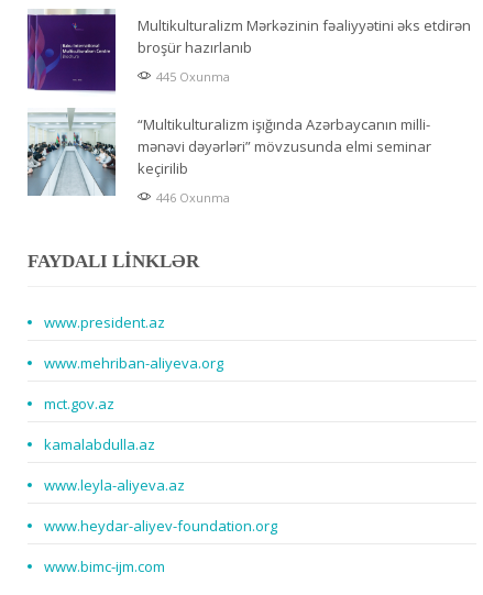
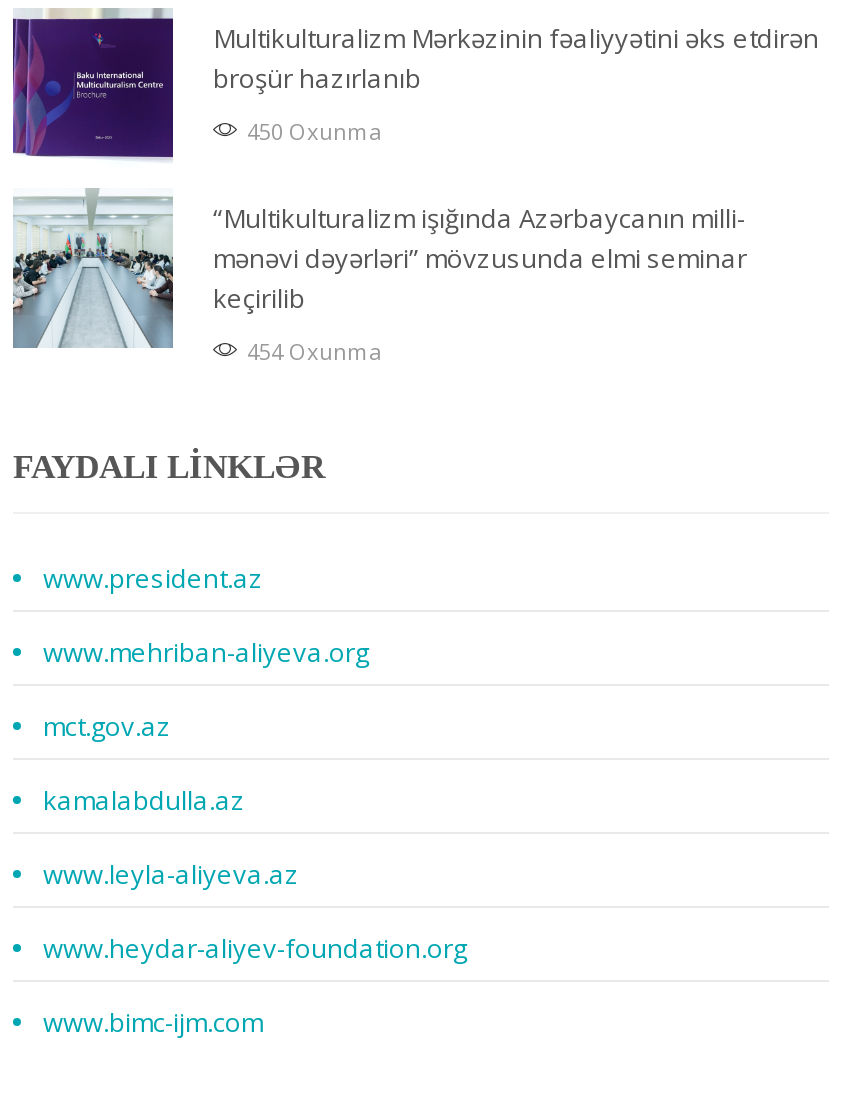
[156,68,230,84] 445 Oxunma -> [247,115,381,145] 450 Oxunma
[156,189,230,205] 446 Oxunma -> [247,335,381,365] 454 Oxunma

